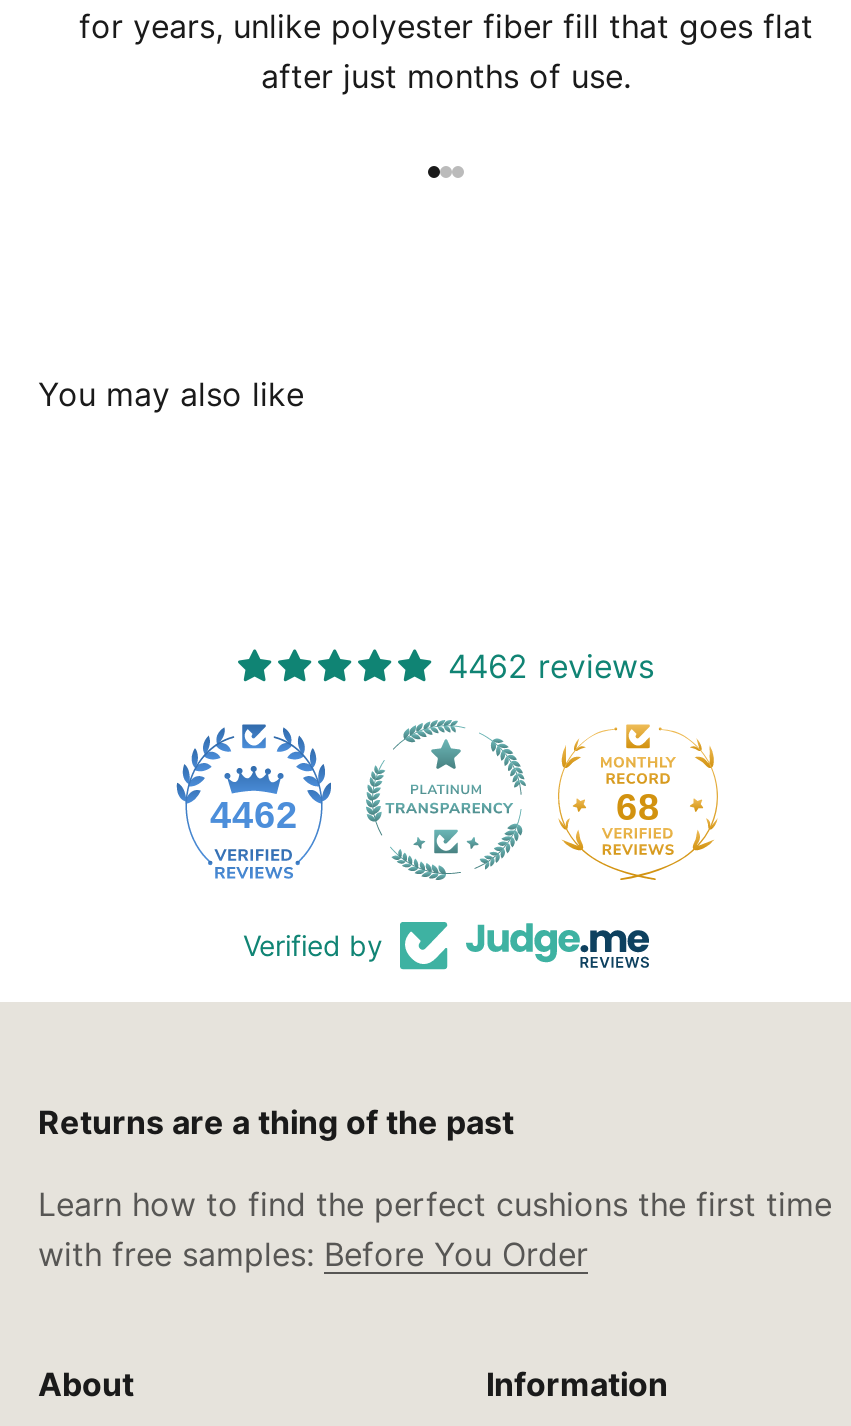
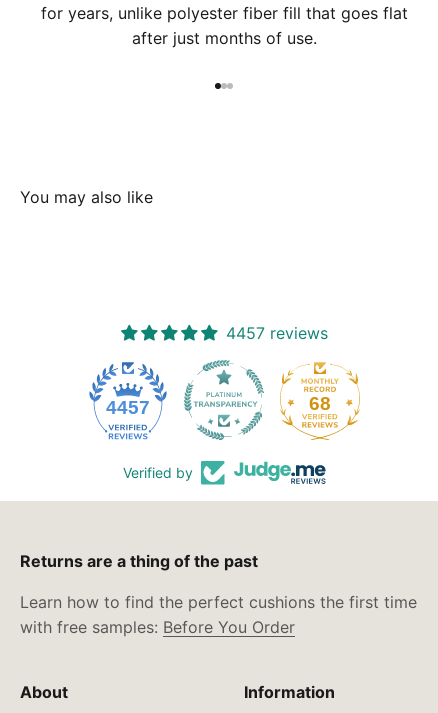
[448,646,654,686] 4462 reviews -> [225,323,327,343] 4457 reviews
[210,794,298,836] 4462 -> [106,397,150,418] 4457

